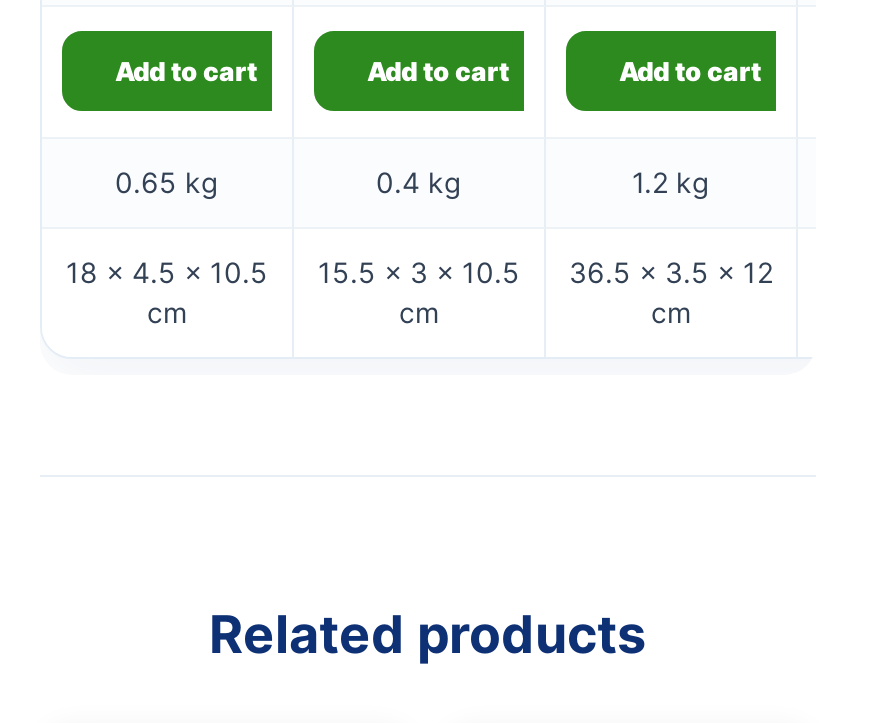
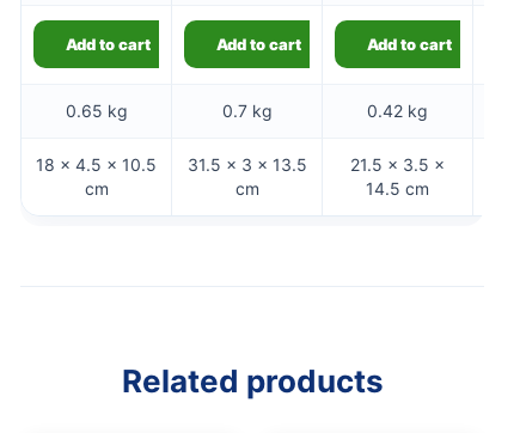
[376,165,462,199] 0.4 kg -> [222,100,272,121] 0.7 kg
[632,165,710,199] 1.2 kg -> [367,100,428,121] 0.42 kg
[318,255,520,289] 15.5 × 3 × 10.5 -> [187,154,307,175] 31.5 × 3 × 13.5
[569,255,773,329] 36.5 × 3.5 × 12 | cm -> [350,154,445,199] 21.5 × 3.5 × | 14.5 cm

